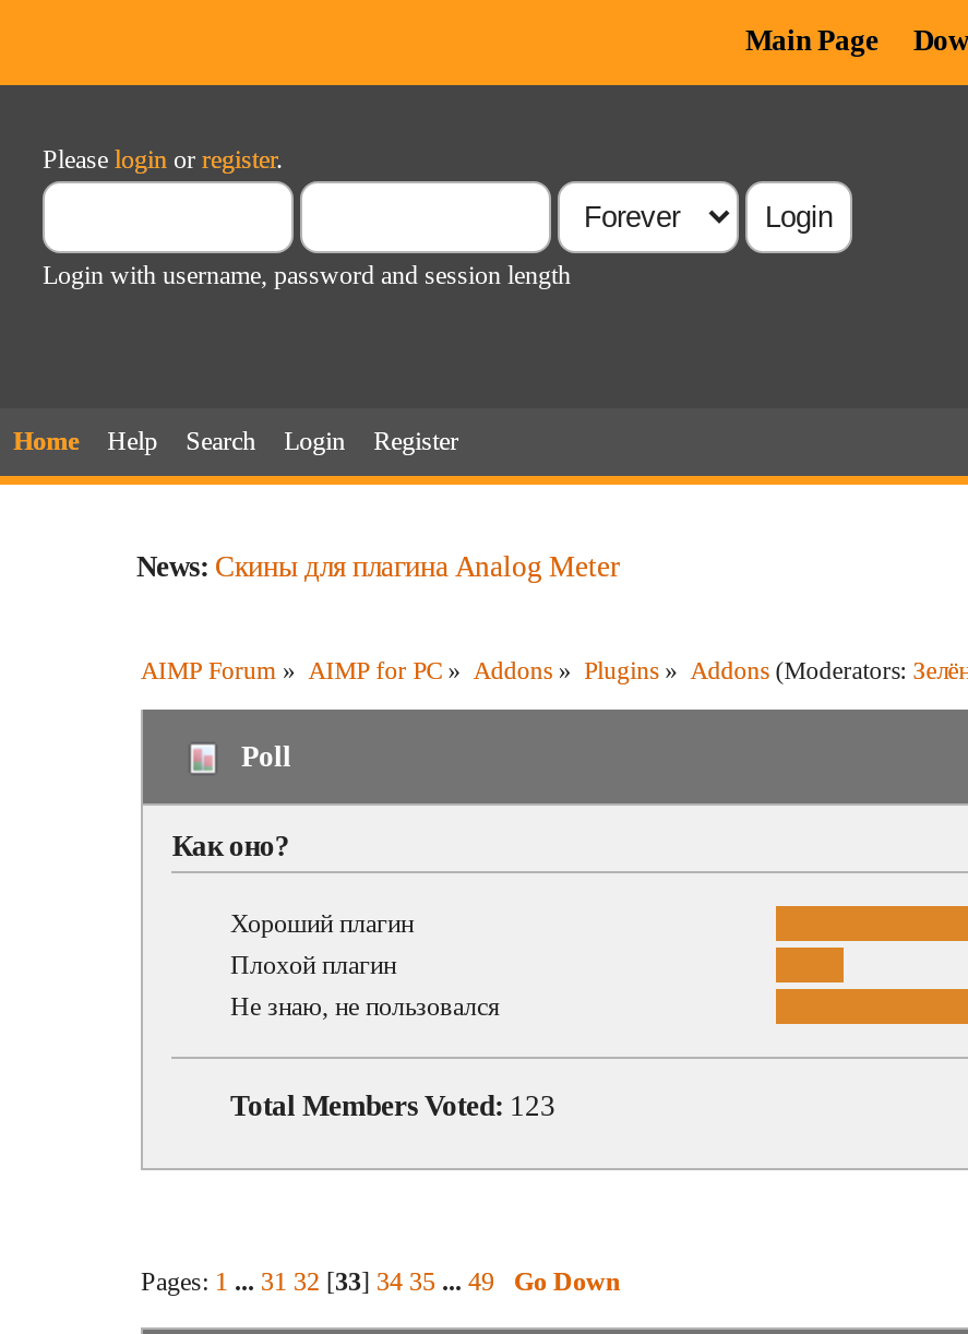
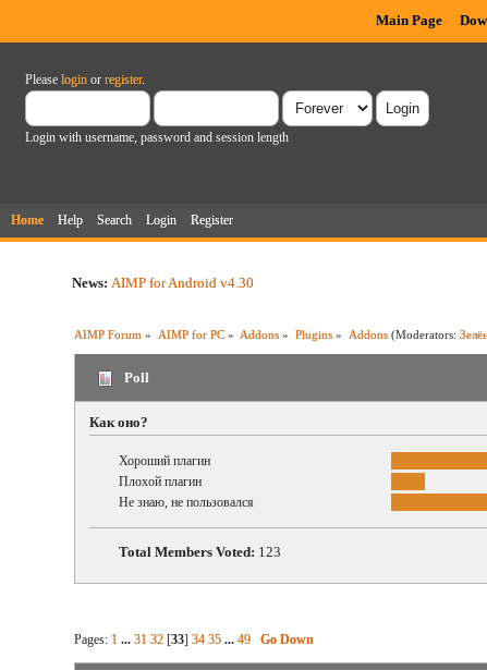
[136,550,619,583] News: Скины для плагина Analog Meter -> [72,275,254,291] News: AIMP for Android v4.30

